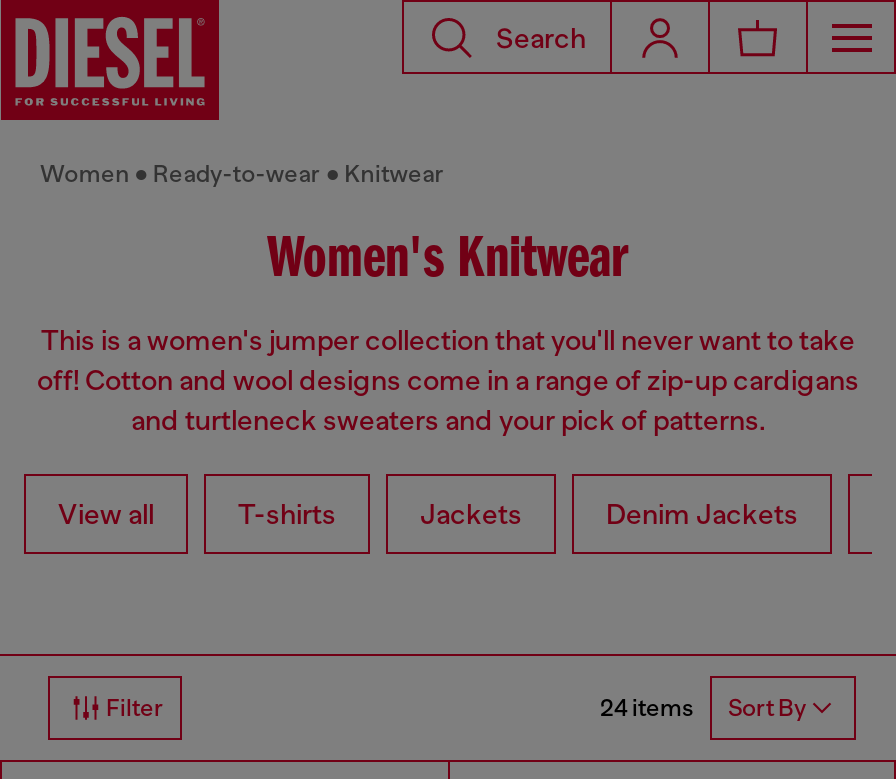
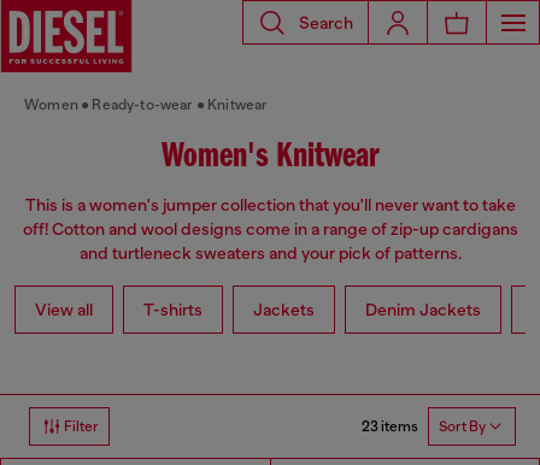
[600,694,806,723] 24 items Sort By -> [362,418,486,435] 23 items Sort By

